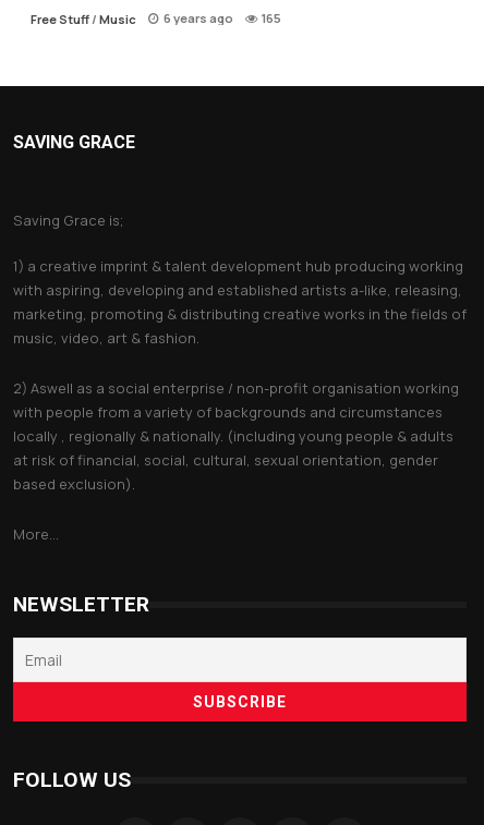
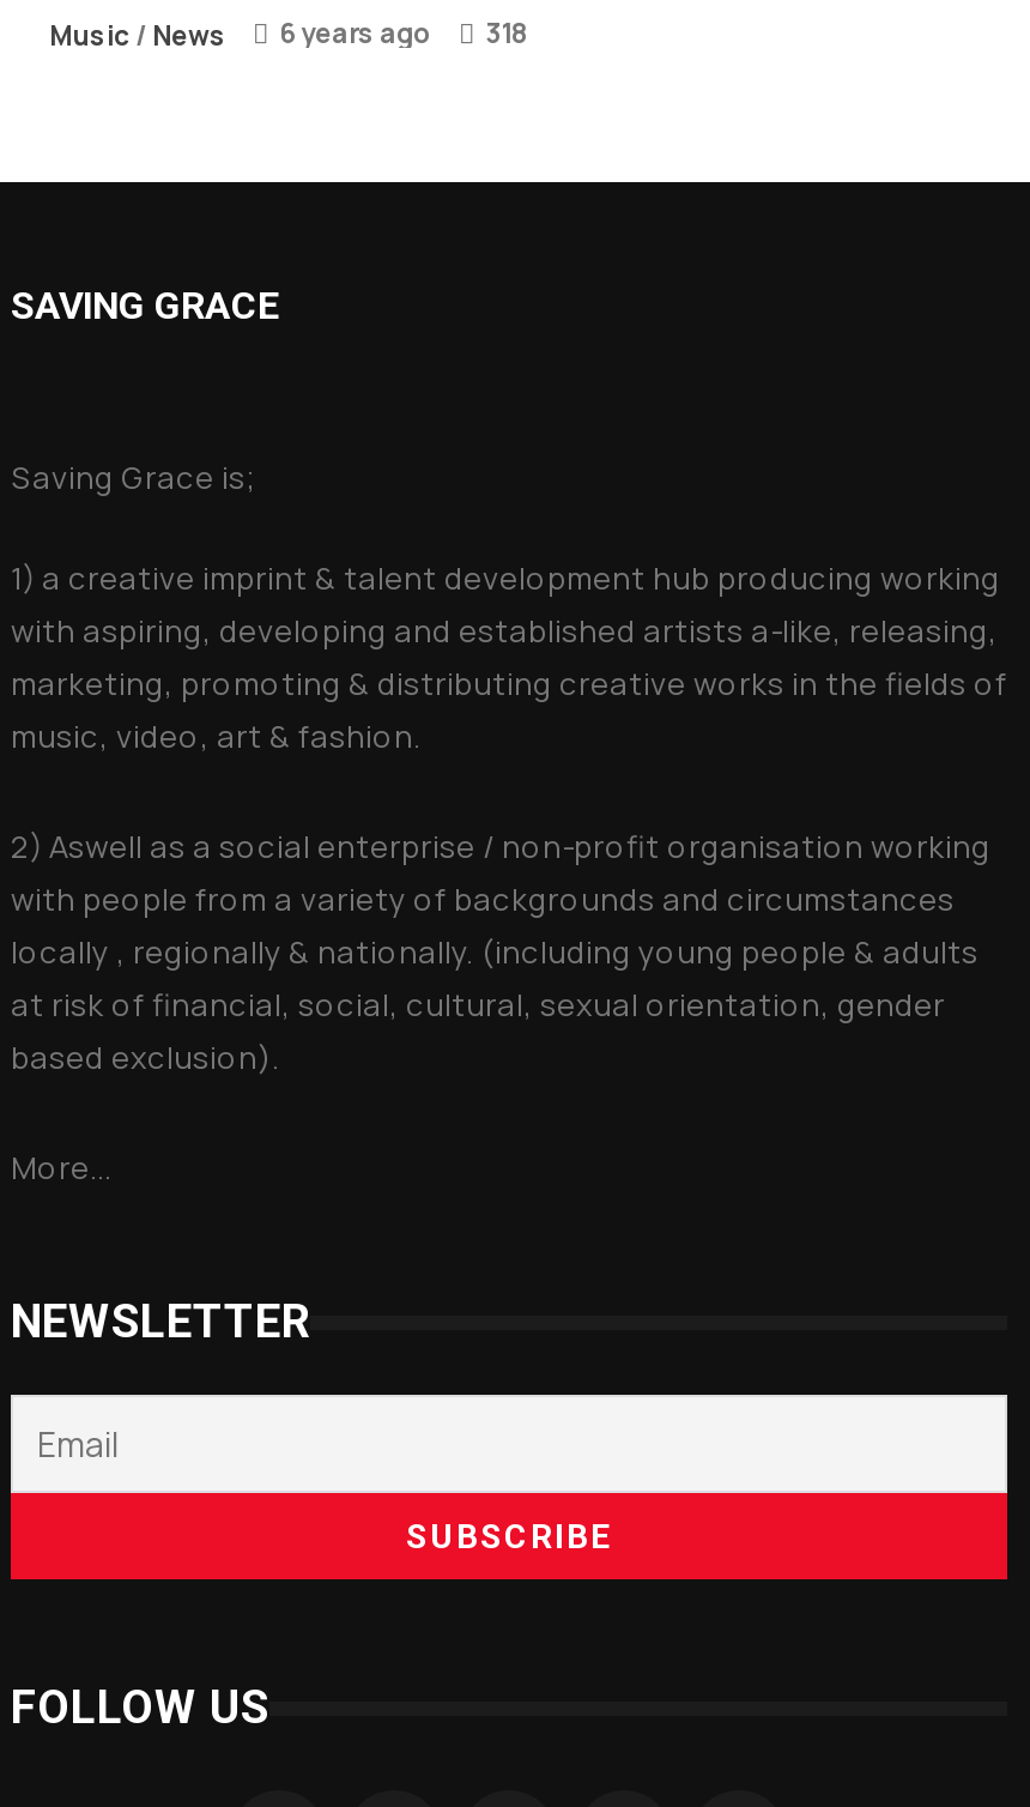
[31,11,136,27] Free Stuff / Music -> [49,17,226,53] Music / News
[262,10,281,26] 165 -> [485,15,528,51] 318

